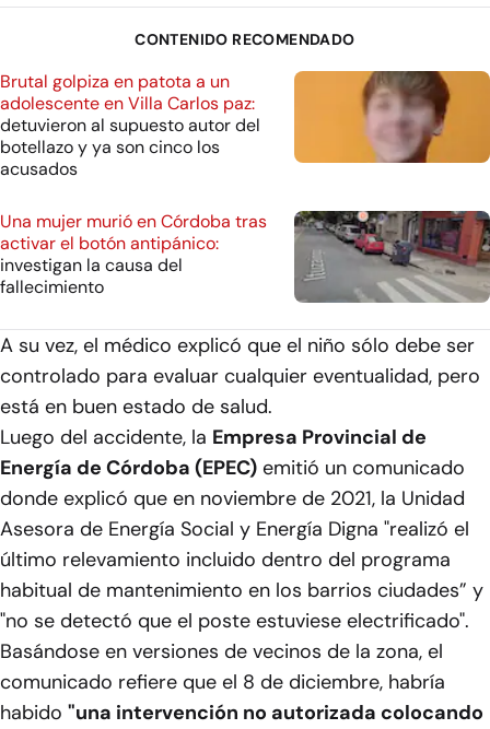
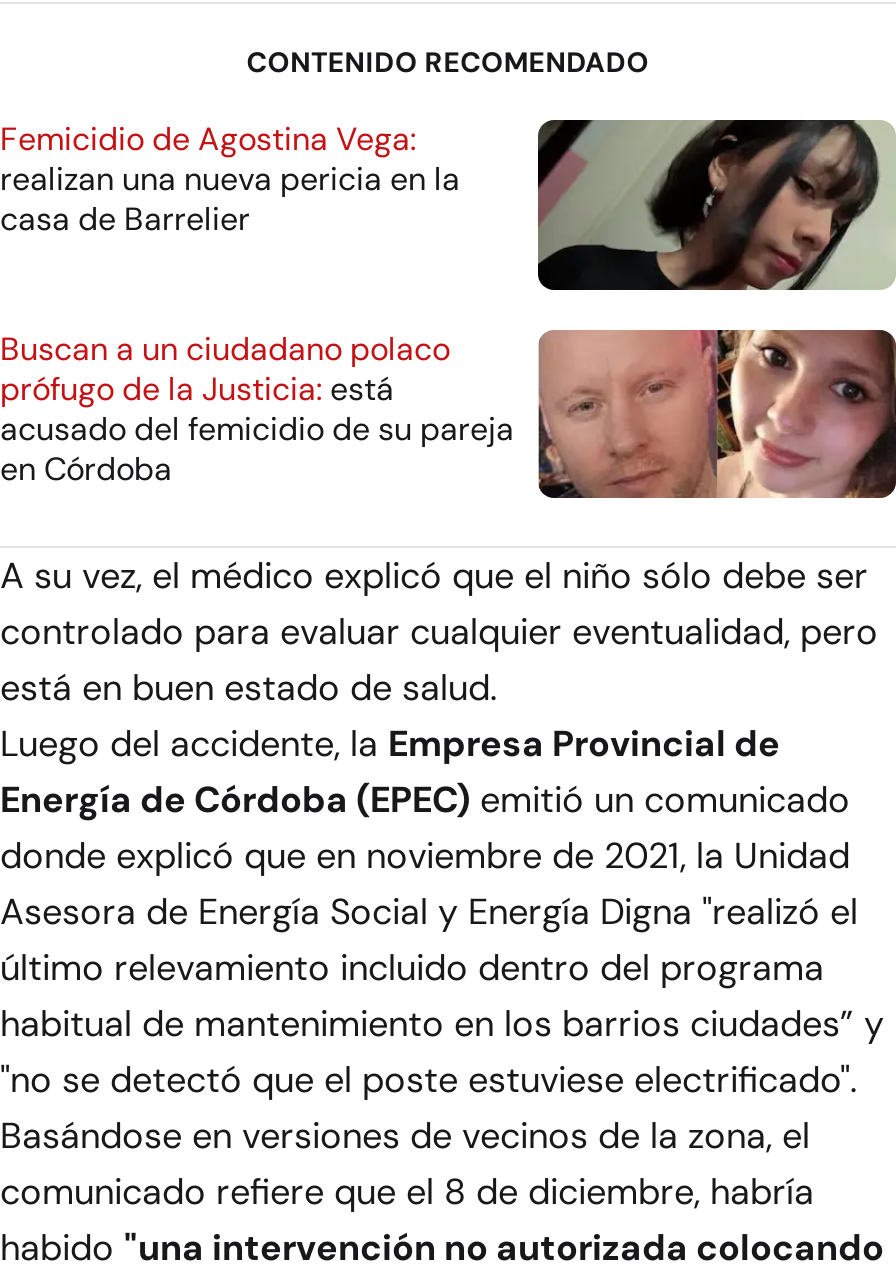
[0,70,487,181] [image] | Brutal golpiza en patota a un | adolescente en Villa Carlos paz: | detuvieron al supuesto autor del | botellazo y ya son cinco los | acusados -> [0,118,890,292] [image] | Femicidio de Agostina Vega: | realizan una nueva pericia en la | casa de Barrelier
[0,210,487,304] [image] | Una mujer murió en Córdoba tras | activar el botón antipánico: | investigan la causa del | fallecimiento -> [0,328,890,500] [image] | Buscan a un ciudadano polaco | prófugo de la Justicia: está | acusado del femicidio de su pareja | en Córdoba

